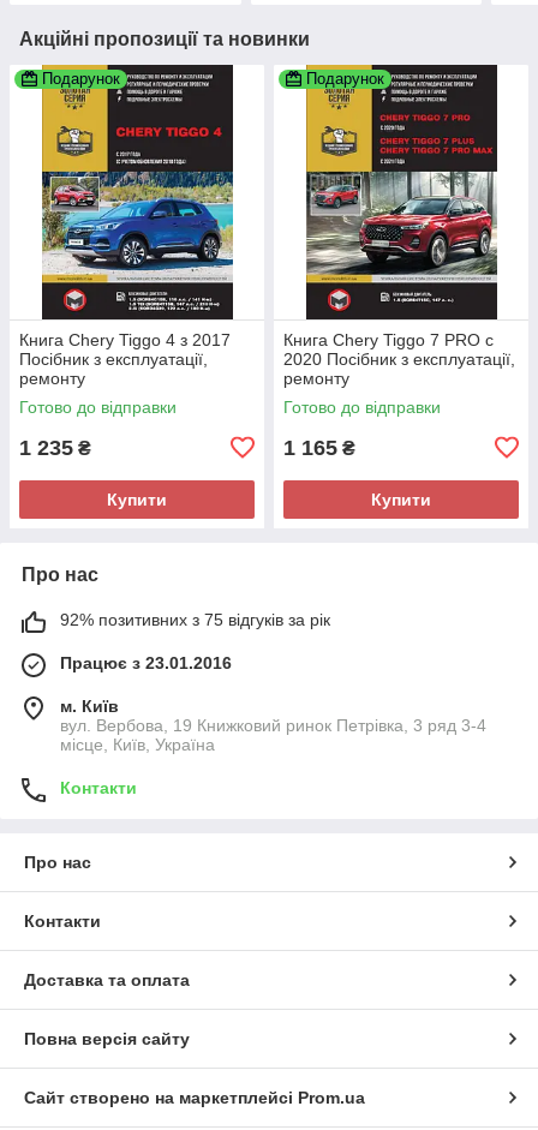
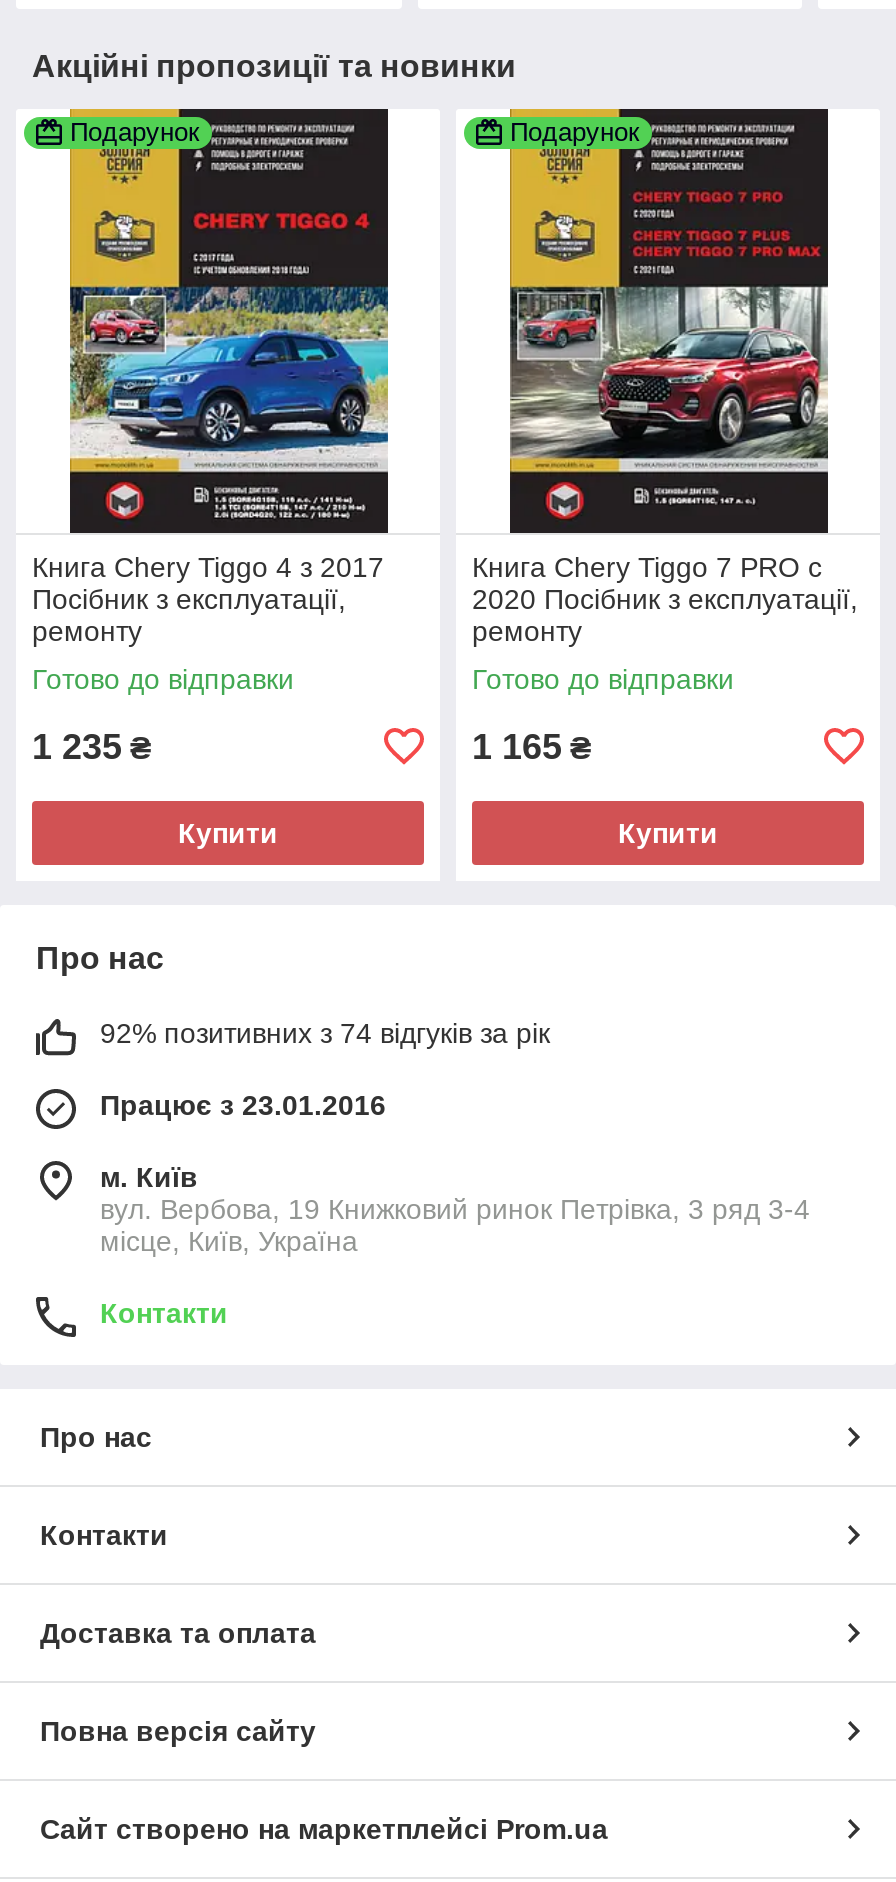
[60,610,330,629] 92% позитивних з 75 відгуків за рік -> [100,1017,550,1049] 92% позитивних з 74 відгуків за рік

